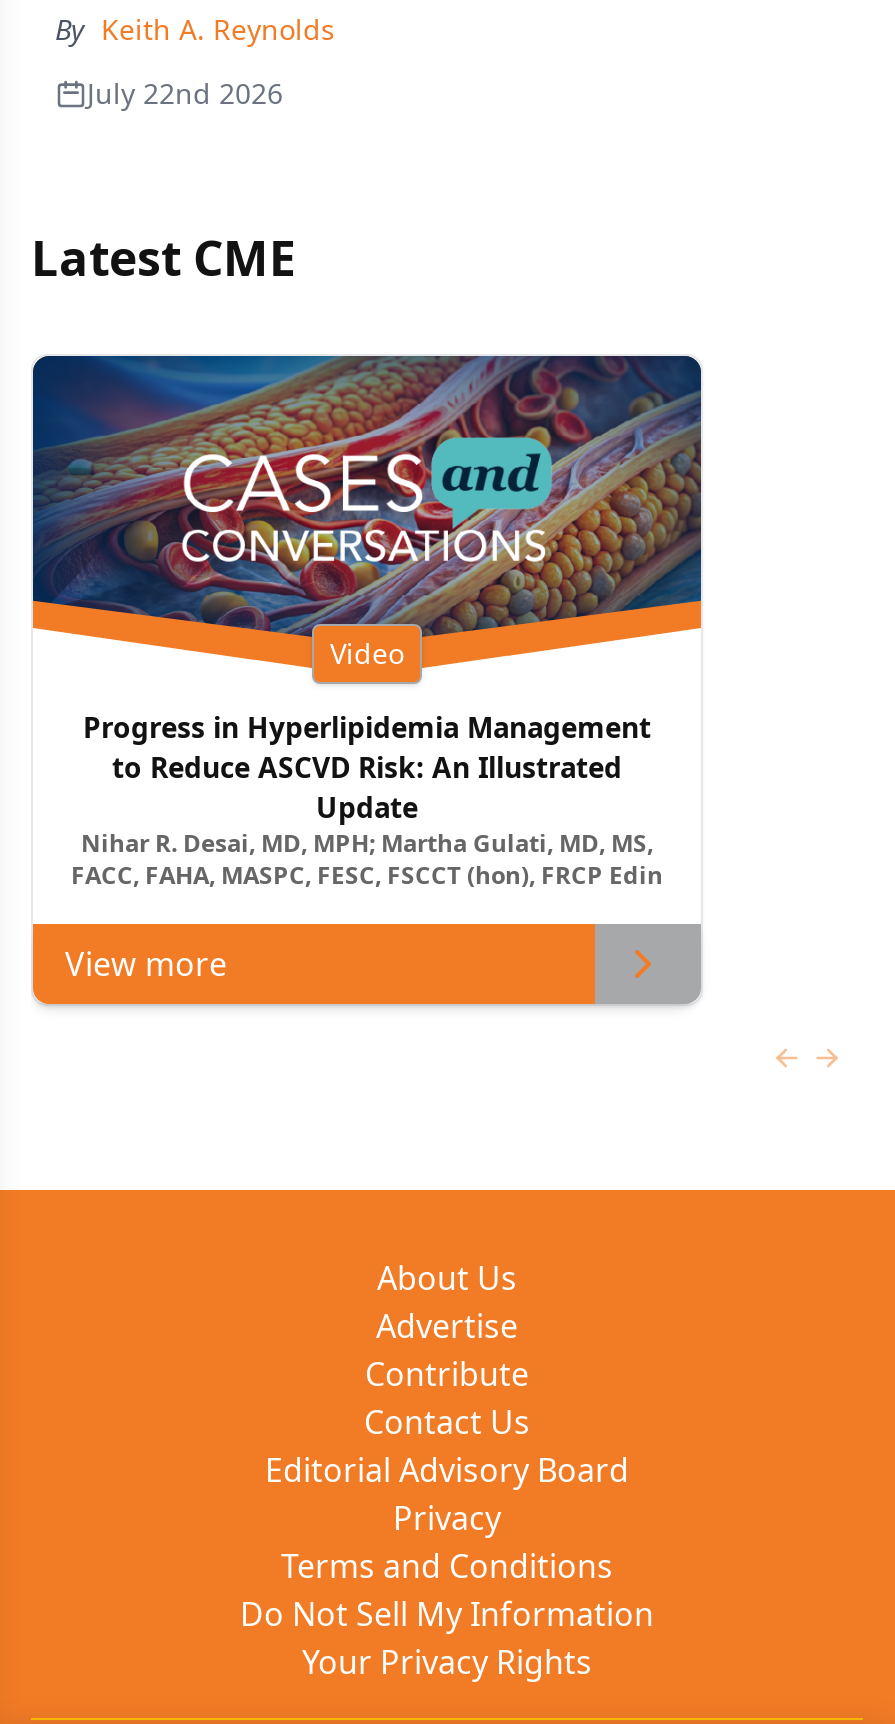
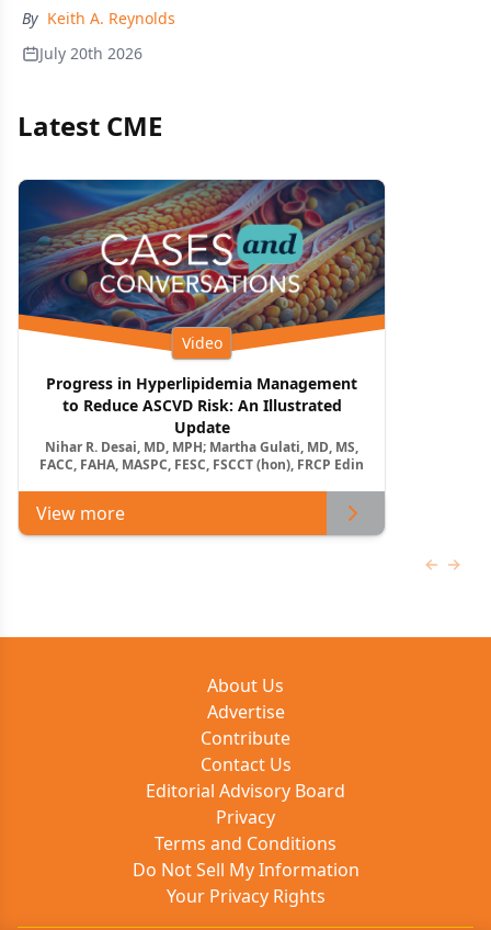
[87,74,283,112] July 22nd 2026 -> [39,43,142,64] July 20th 2026

